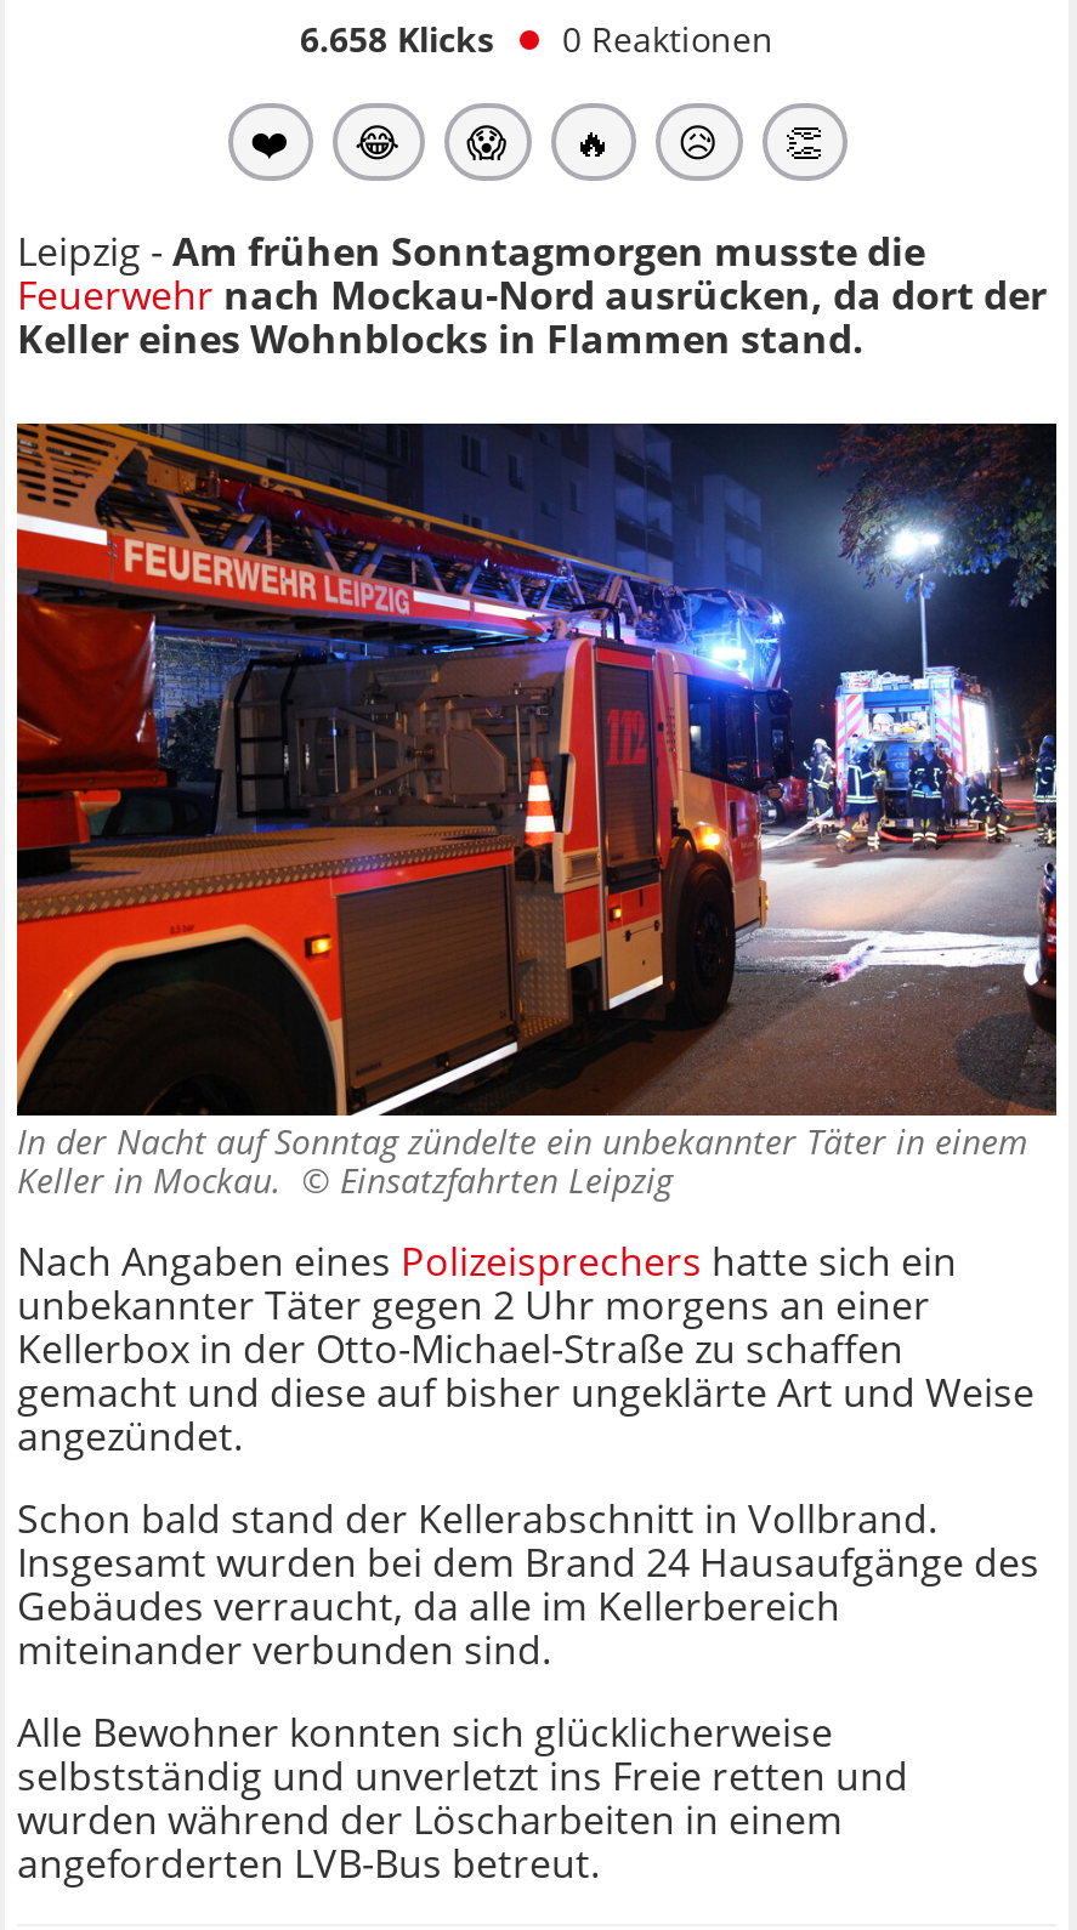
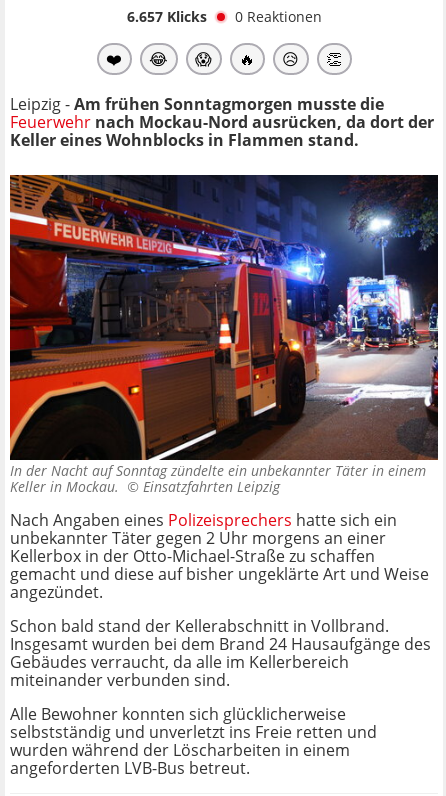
[300,15,773,61] 6.658 Klicks 0 Reaktionen -> [126,7,321,26] 6.657 Klicks 0 Reaktionen

